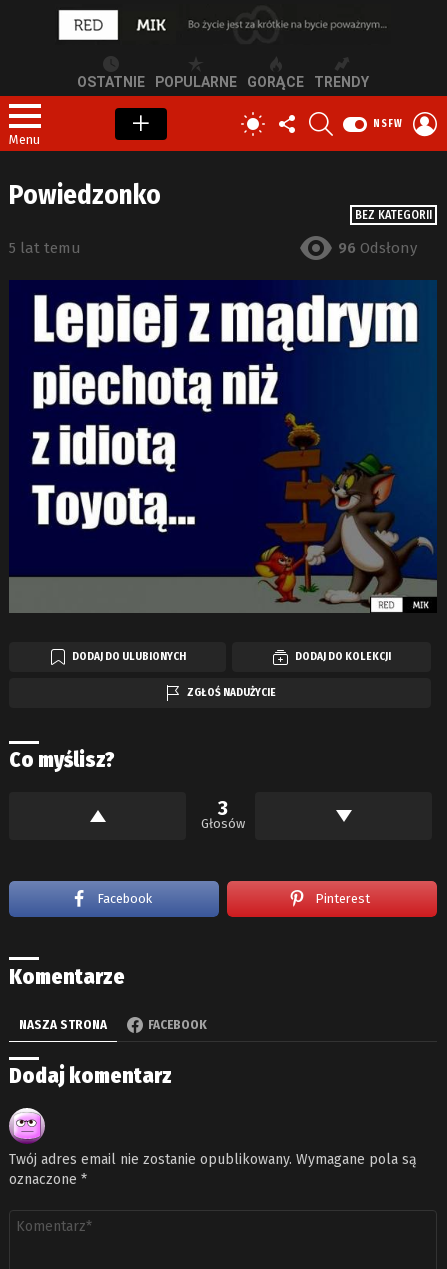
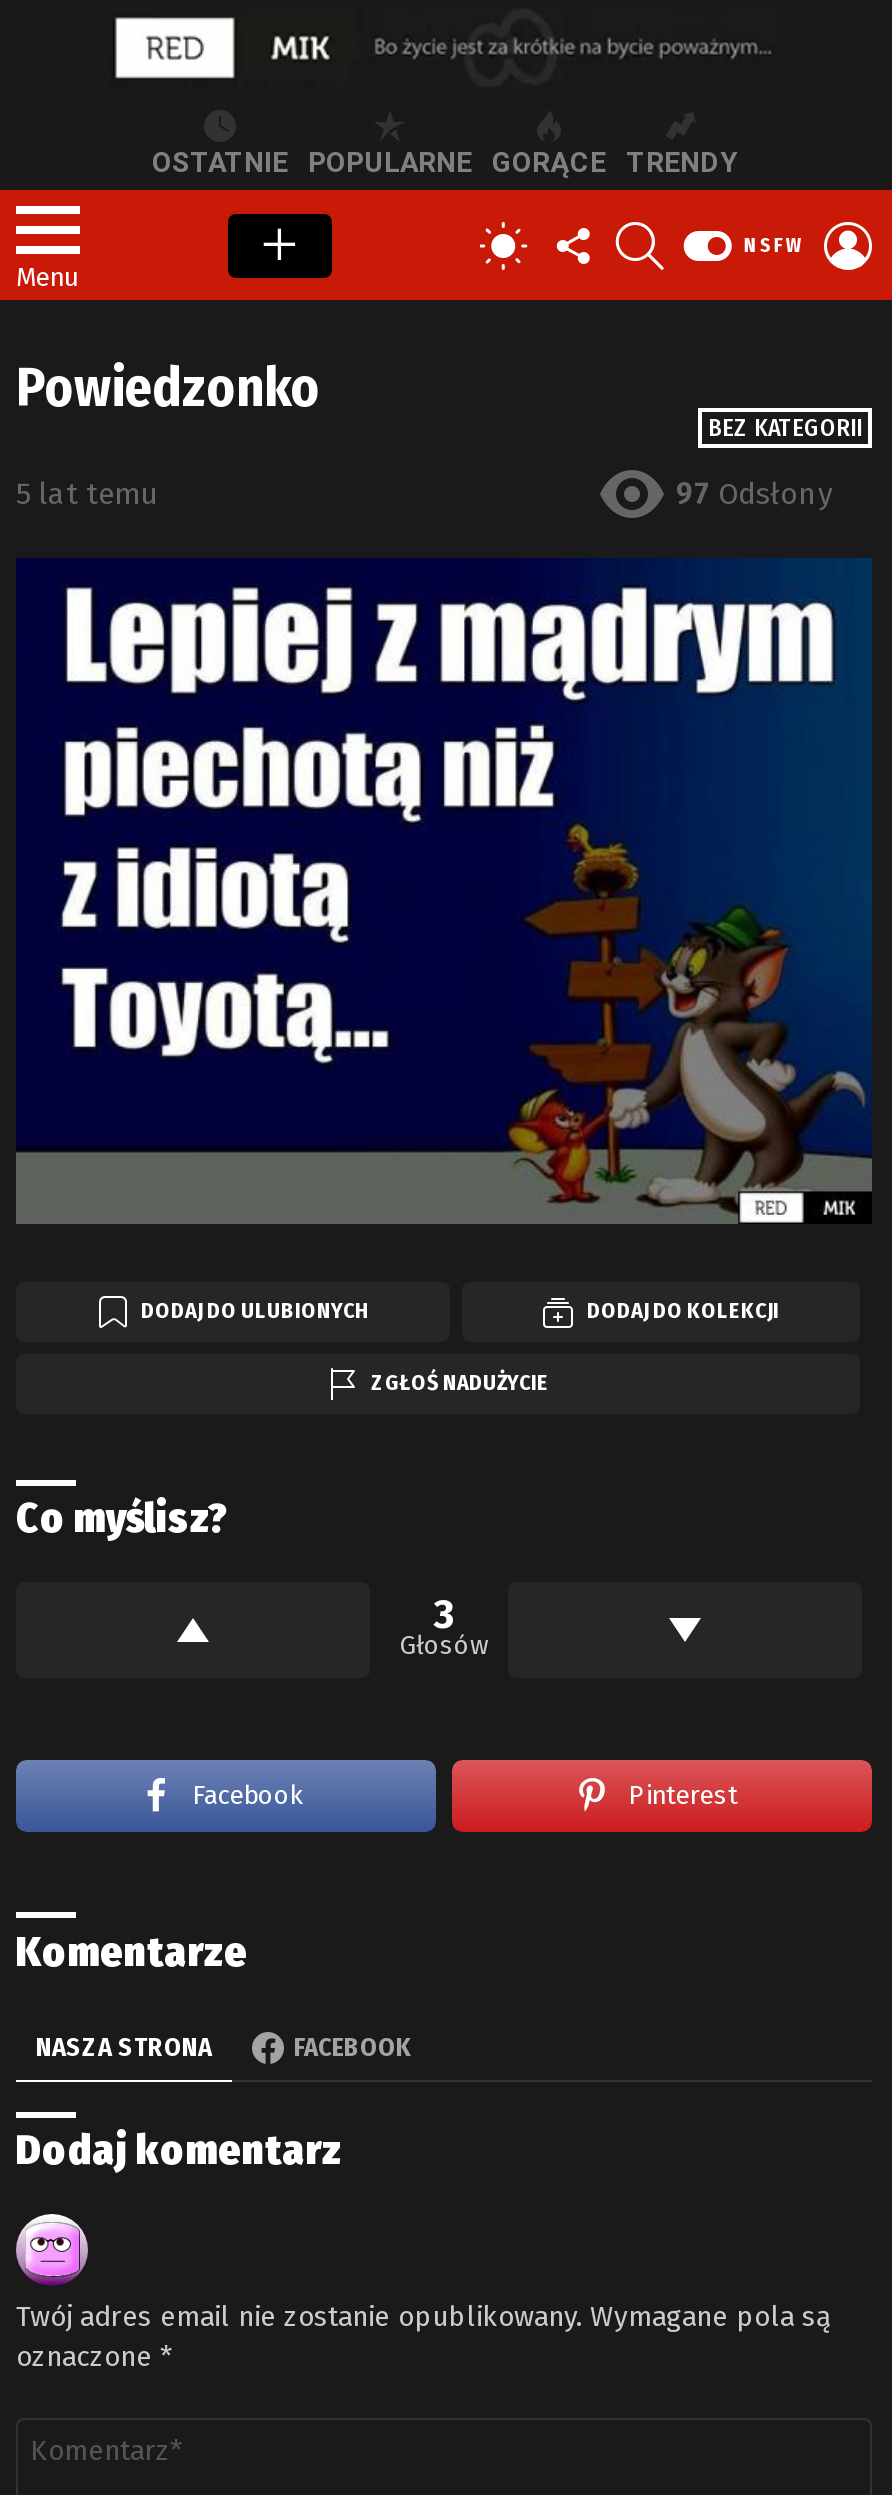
[338,239,417,257] 96 Odsłony -> [676,477,832,513] 97 Odsłony

